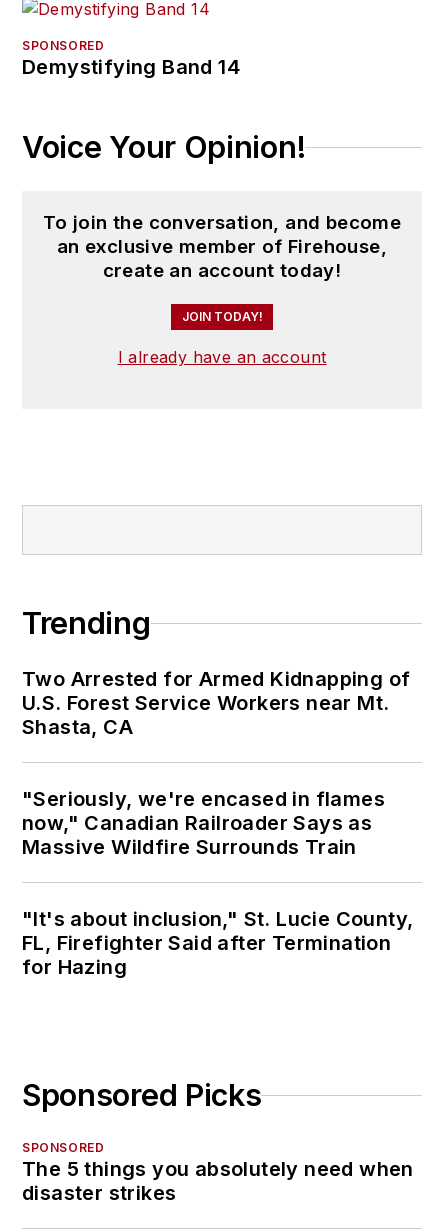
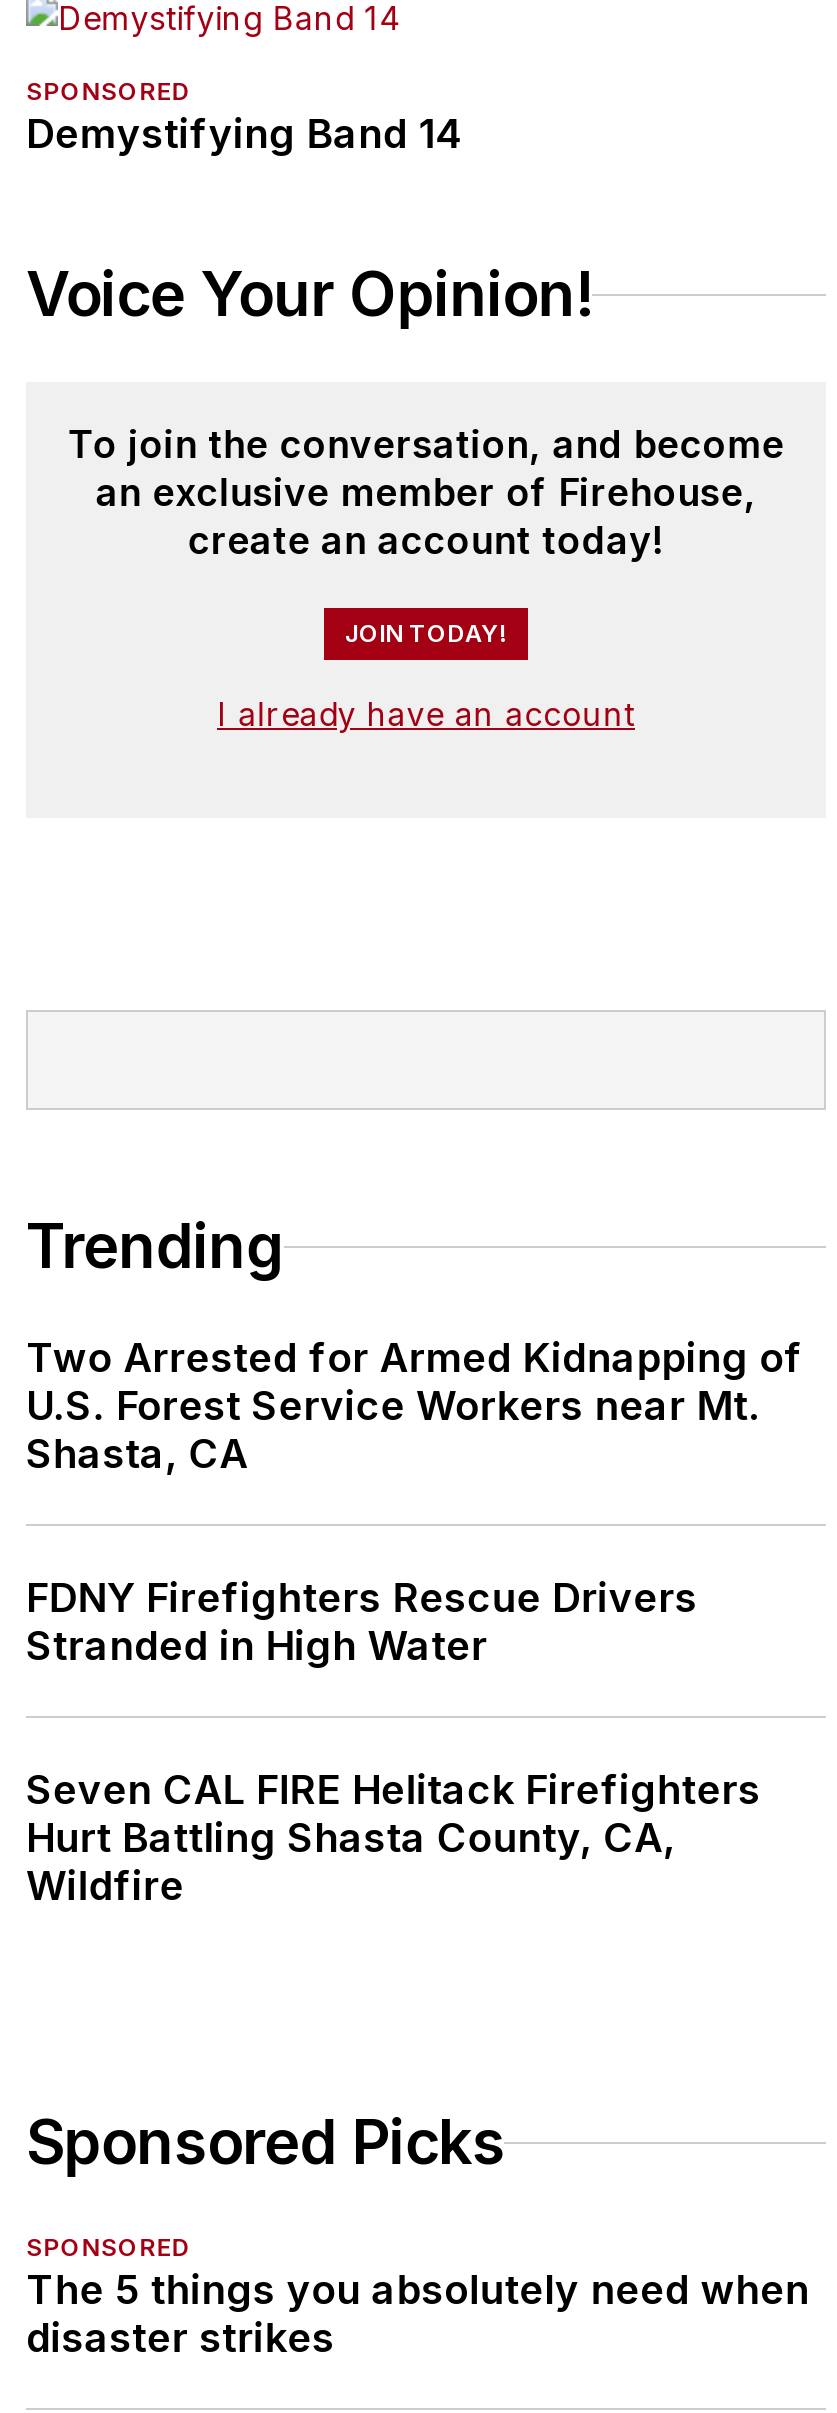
[22,787,385,859] "Seriously, we're encased in flames | now," Canadian Railroader Says as | Massive Wildfire Surrounds Train -> [26,1574,698,1670] FDNY Firefighters Rescue Drivers | Stranded in High Water
[22,907,413,979] "It's about inclusion," St. Lucie County, | FL, Firefighter Said after Termination | for Hazing -> [26,1766,761,1910] Seven CAL FIRE Helitack Firefighters | Hurt Battling Shasta County, CA, | Wildfire

